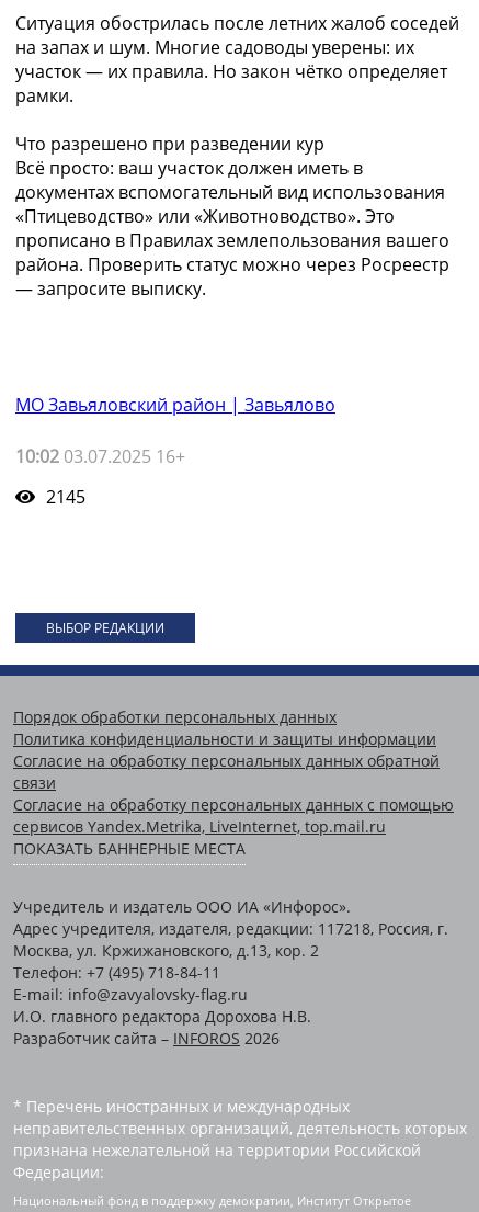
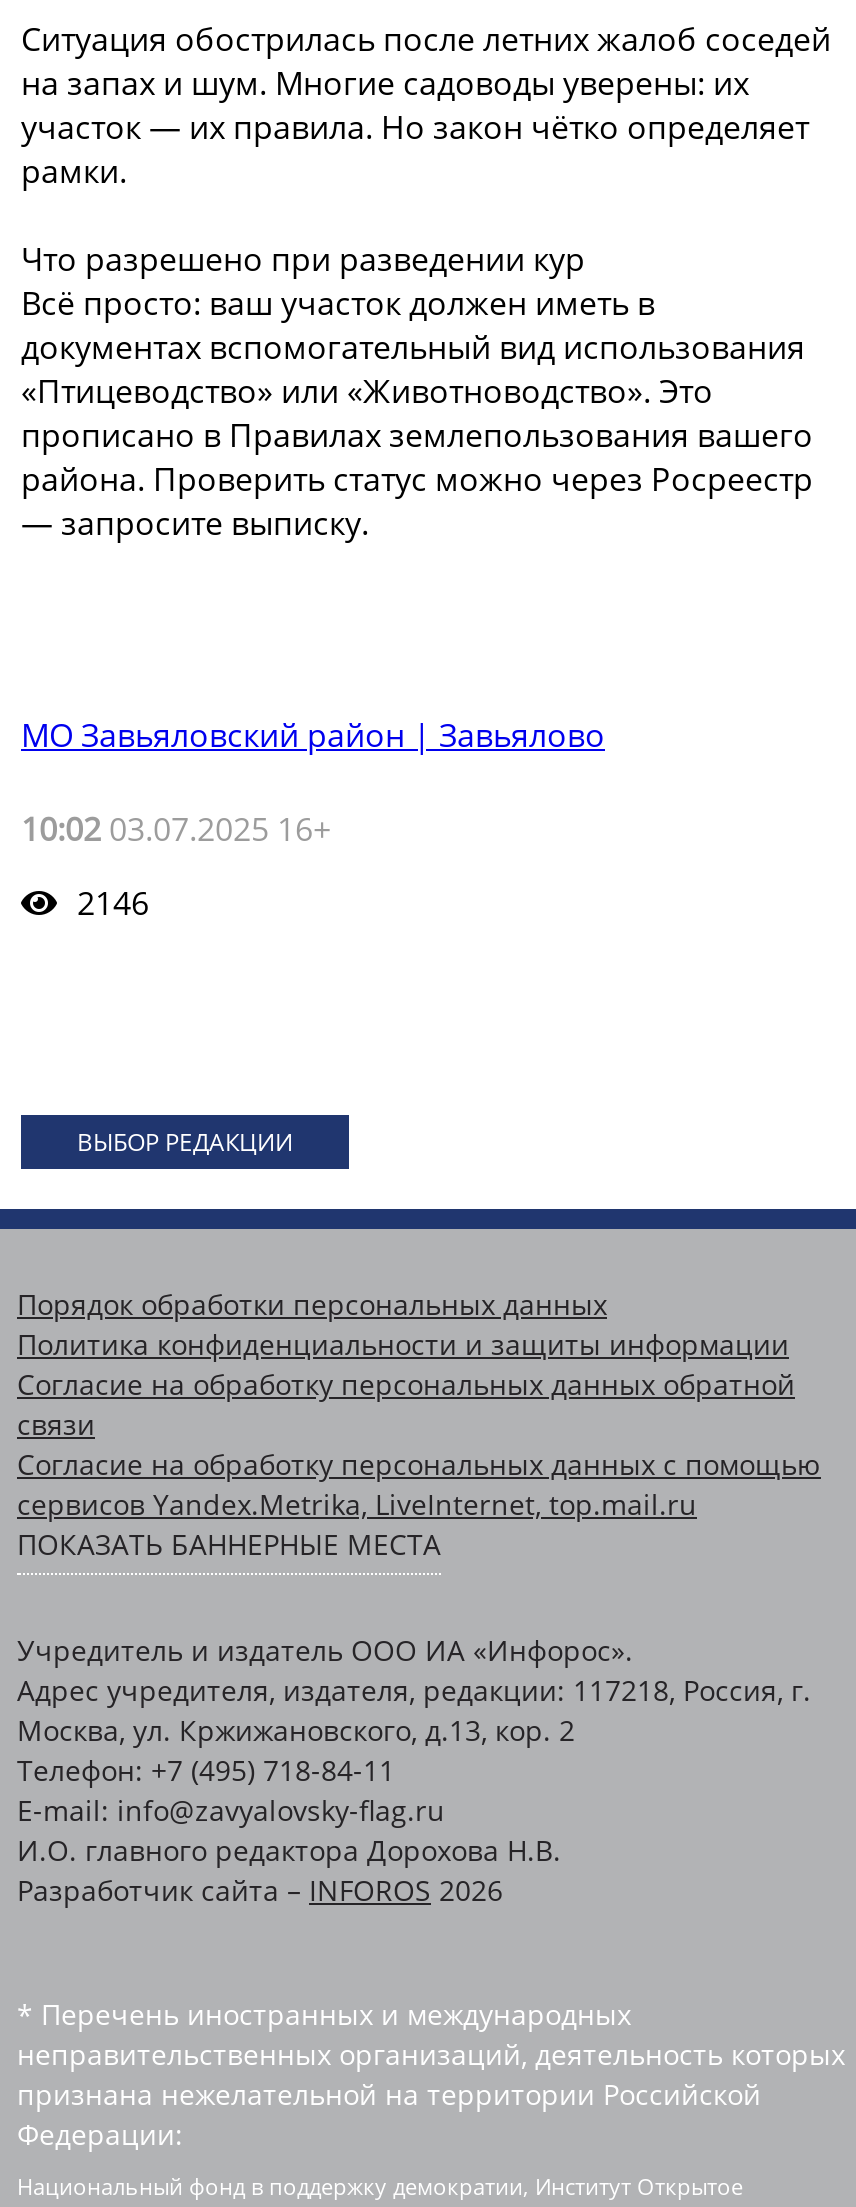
[46,485,85,509] 2145 -> [77,881,149,925] 2146

